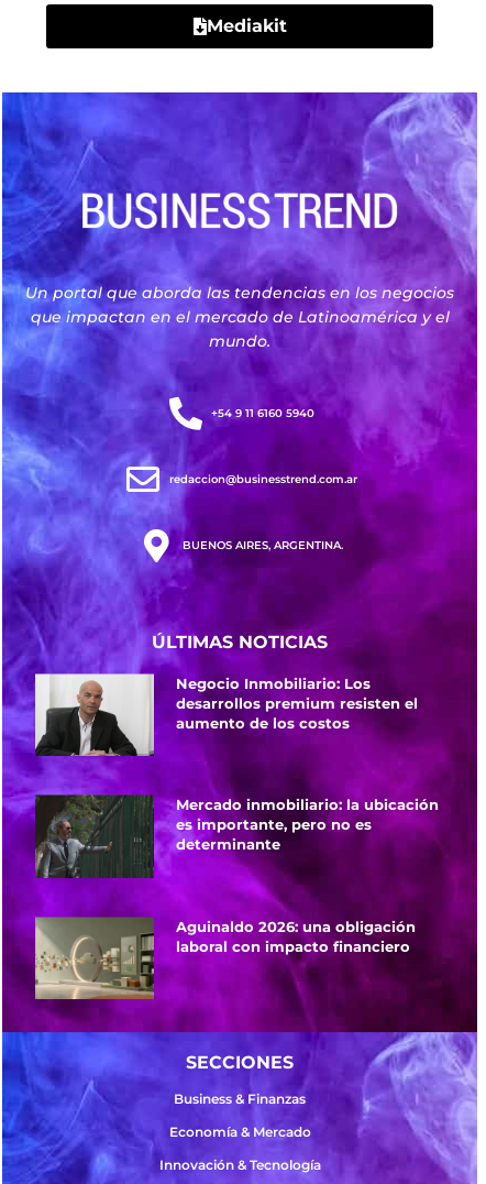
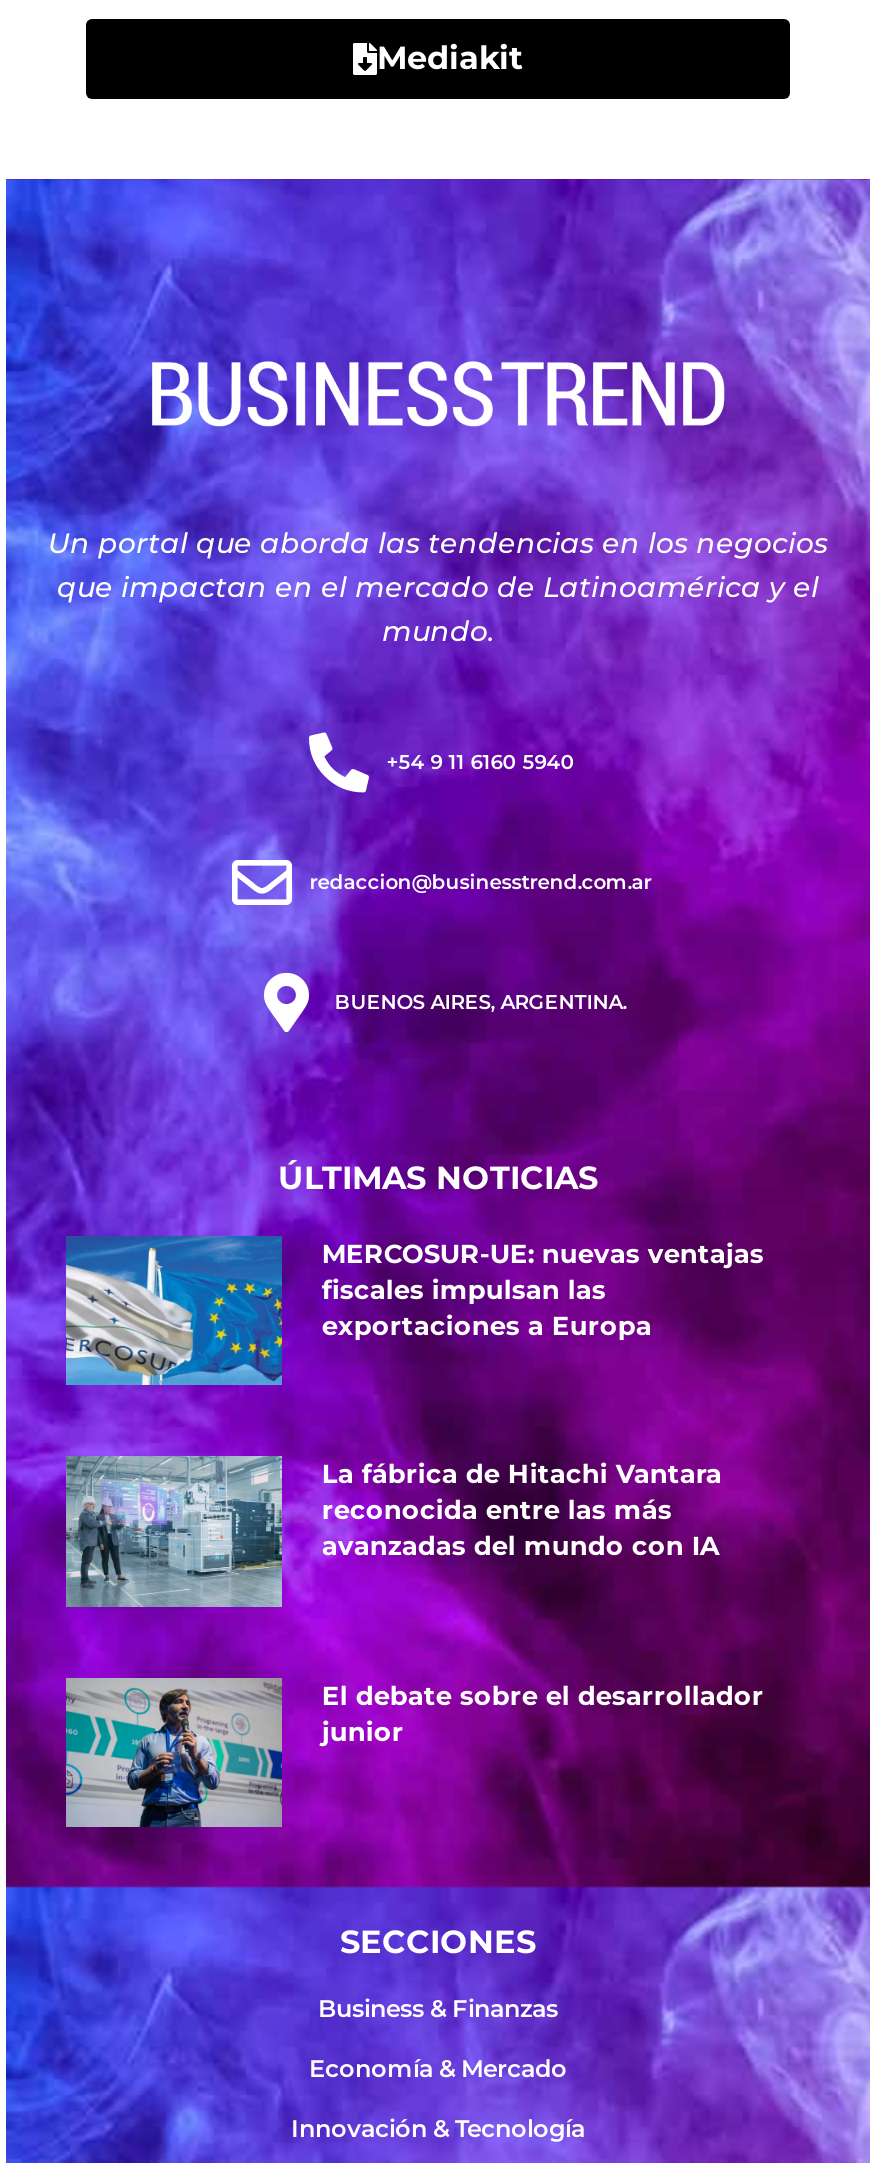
[34,672,418,757] [image] | Negocio Inmobiliario: Los | desarrollos premium resisten el | aumento de los costos -> [64,1235,764,1387] [image] | MERCOSUR-UE: nuevas ventajas | fiscales impulsan las | exportaciones a Europa
[34,794,439,879] [image] | Mercado inmobiliario: la ubicación | es importante, pero no es | determinante -> [64,1455,722,1609] [image] | La fábrica de Hitachi Vantara | reconocida entre las más | avanzadas del mundo con IA
[34,917,416,1000] [image] | Aguinaldo 2026: una obligación | laboral con impacto financiero -> [64,1677,764,1829] [image] | El debate sobre el desarrollador | junior

